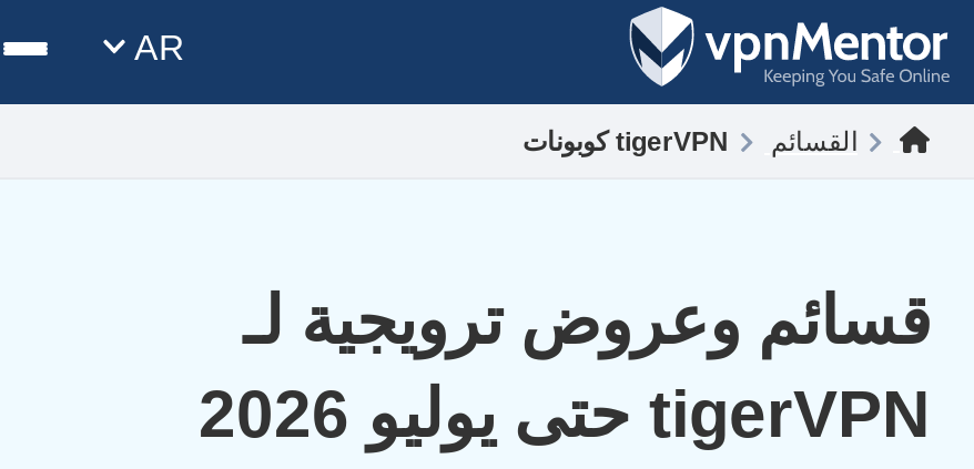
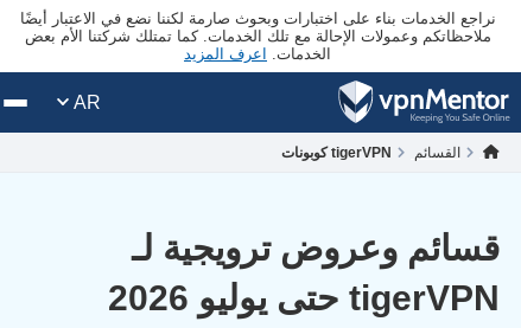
none -> [20,9,495,63] نراجع الخدمات بناء على اختبارات وبحوث صارمة لكننا نضع في الاعتبار أيضًا | ملاحظاتكم وعمولات الإحالة مع تلك الخدمات. كما تمتلك شركتنا الأم بعض | الخدمات. اعرف المزيد

